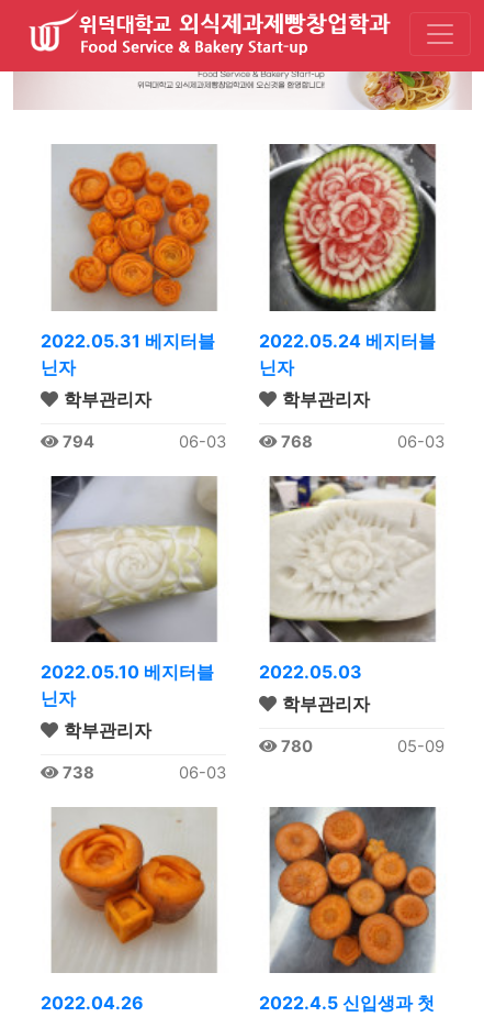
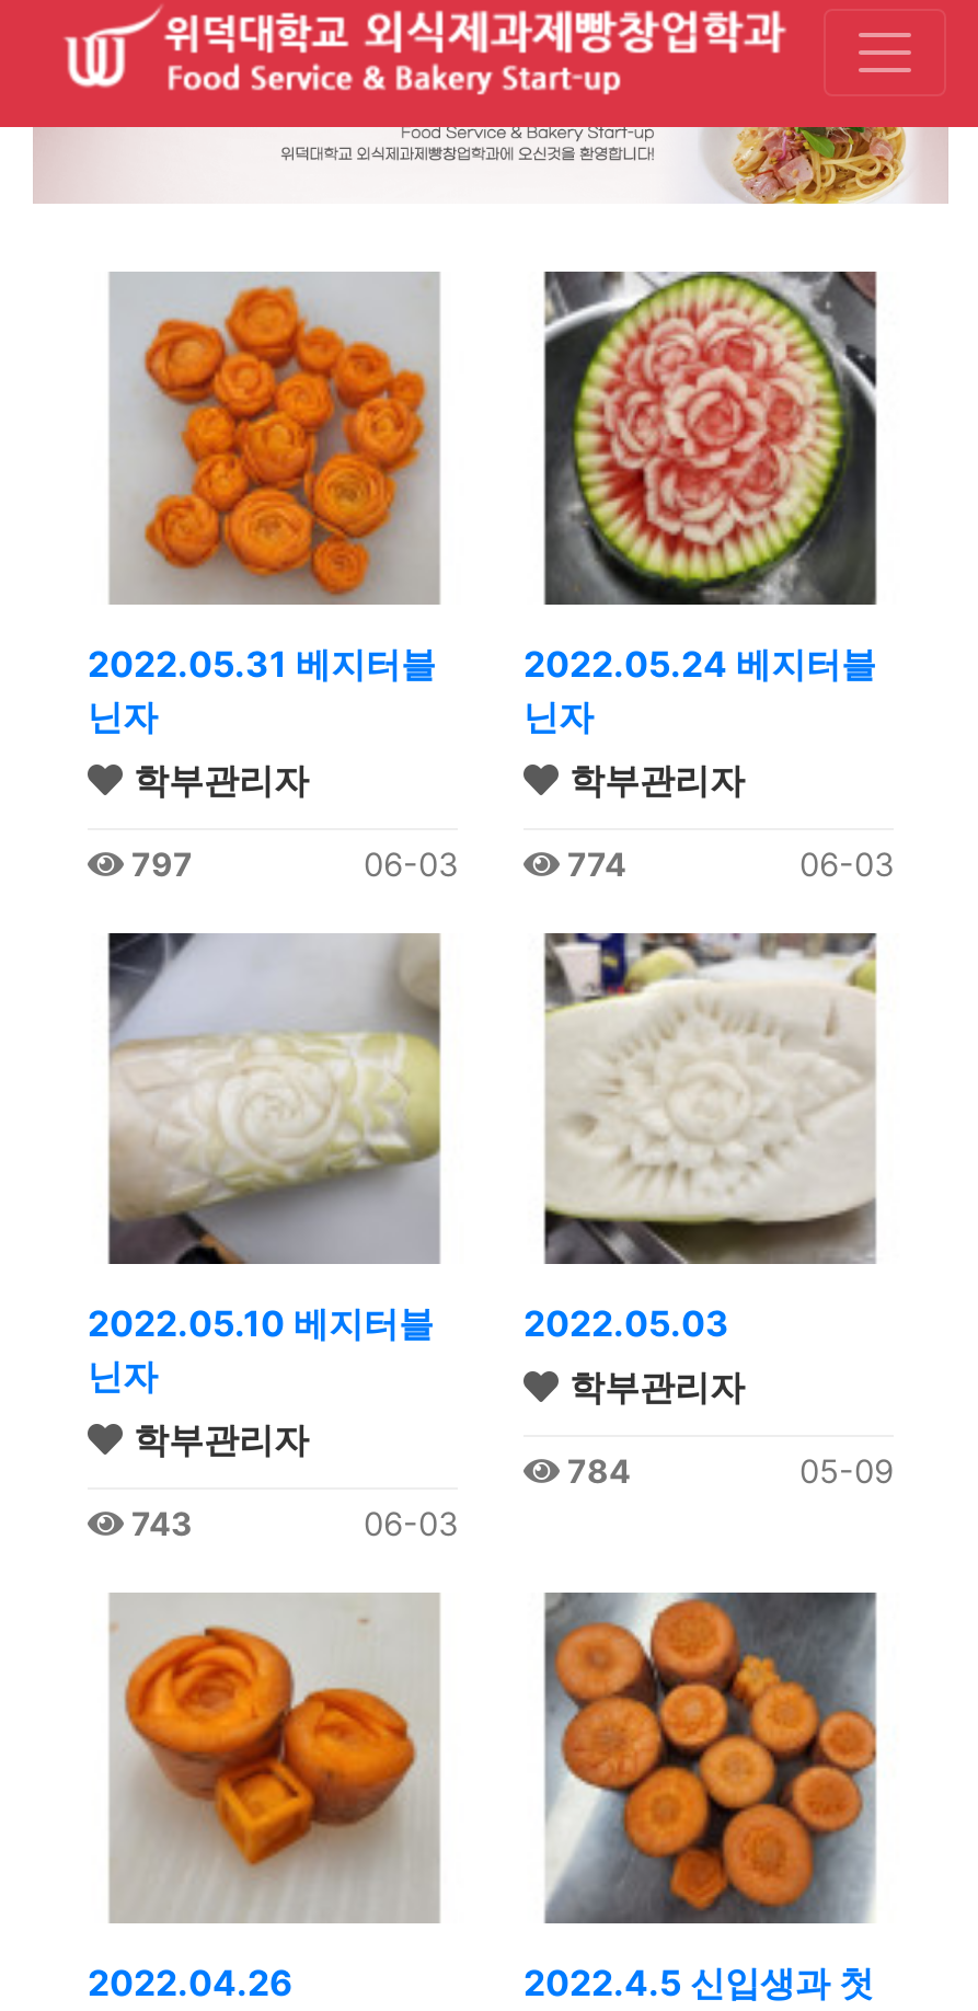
[59,432,94,452] 794 -> [125,845,193,884] 797
[278,432,313,452] 768 -> [561,845,626,884] 774
[278,737,313,756] 780 -> [561,1452,631,1492] 784
[59,763,94,783] 738 -> [125,1505,193,1544] 743

